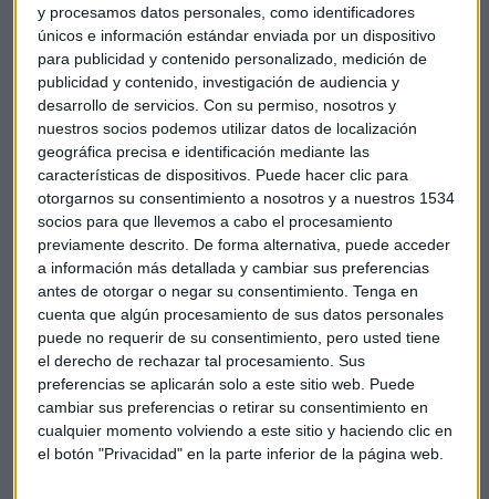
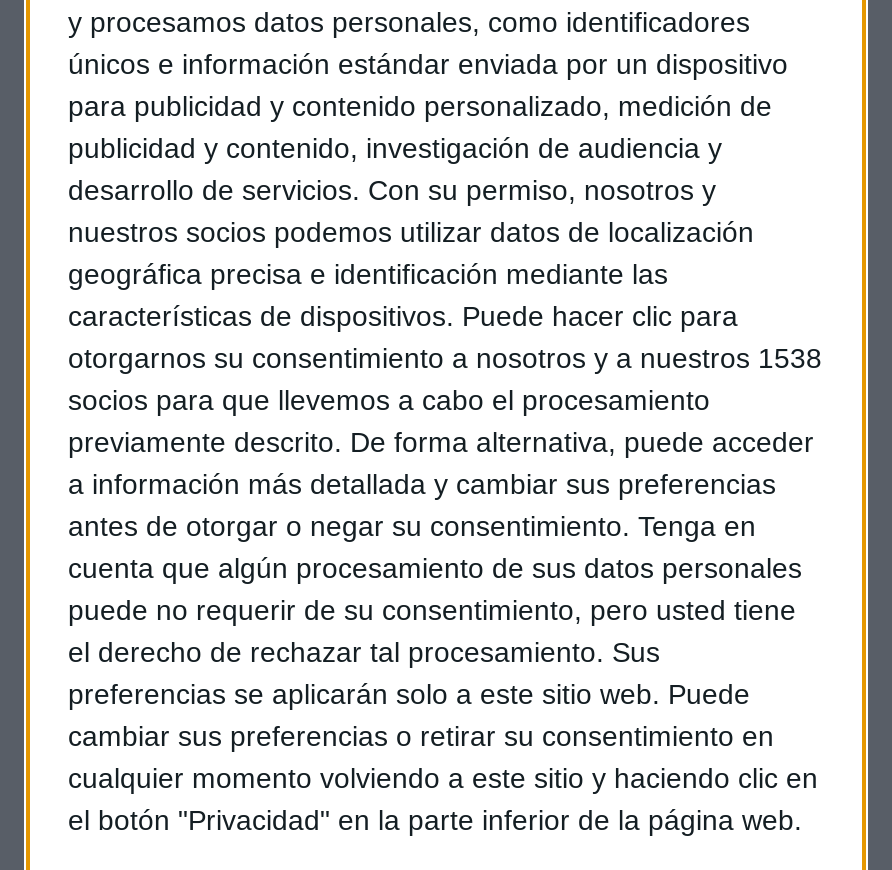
[38,190,455,207] otorgarnos su consentimiento a nosotros y a nuestros 1534 -> [68,343,822,375] otorgarnos su consentimiento a nosotros y a nuestros 1538

